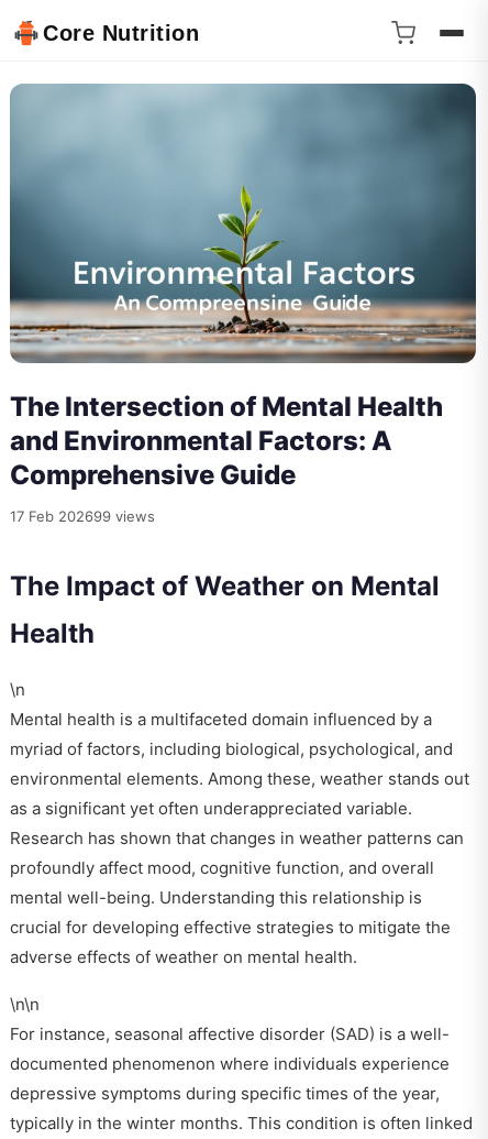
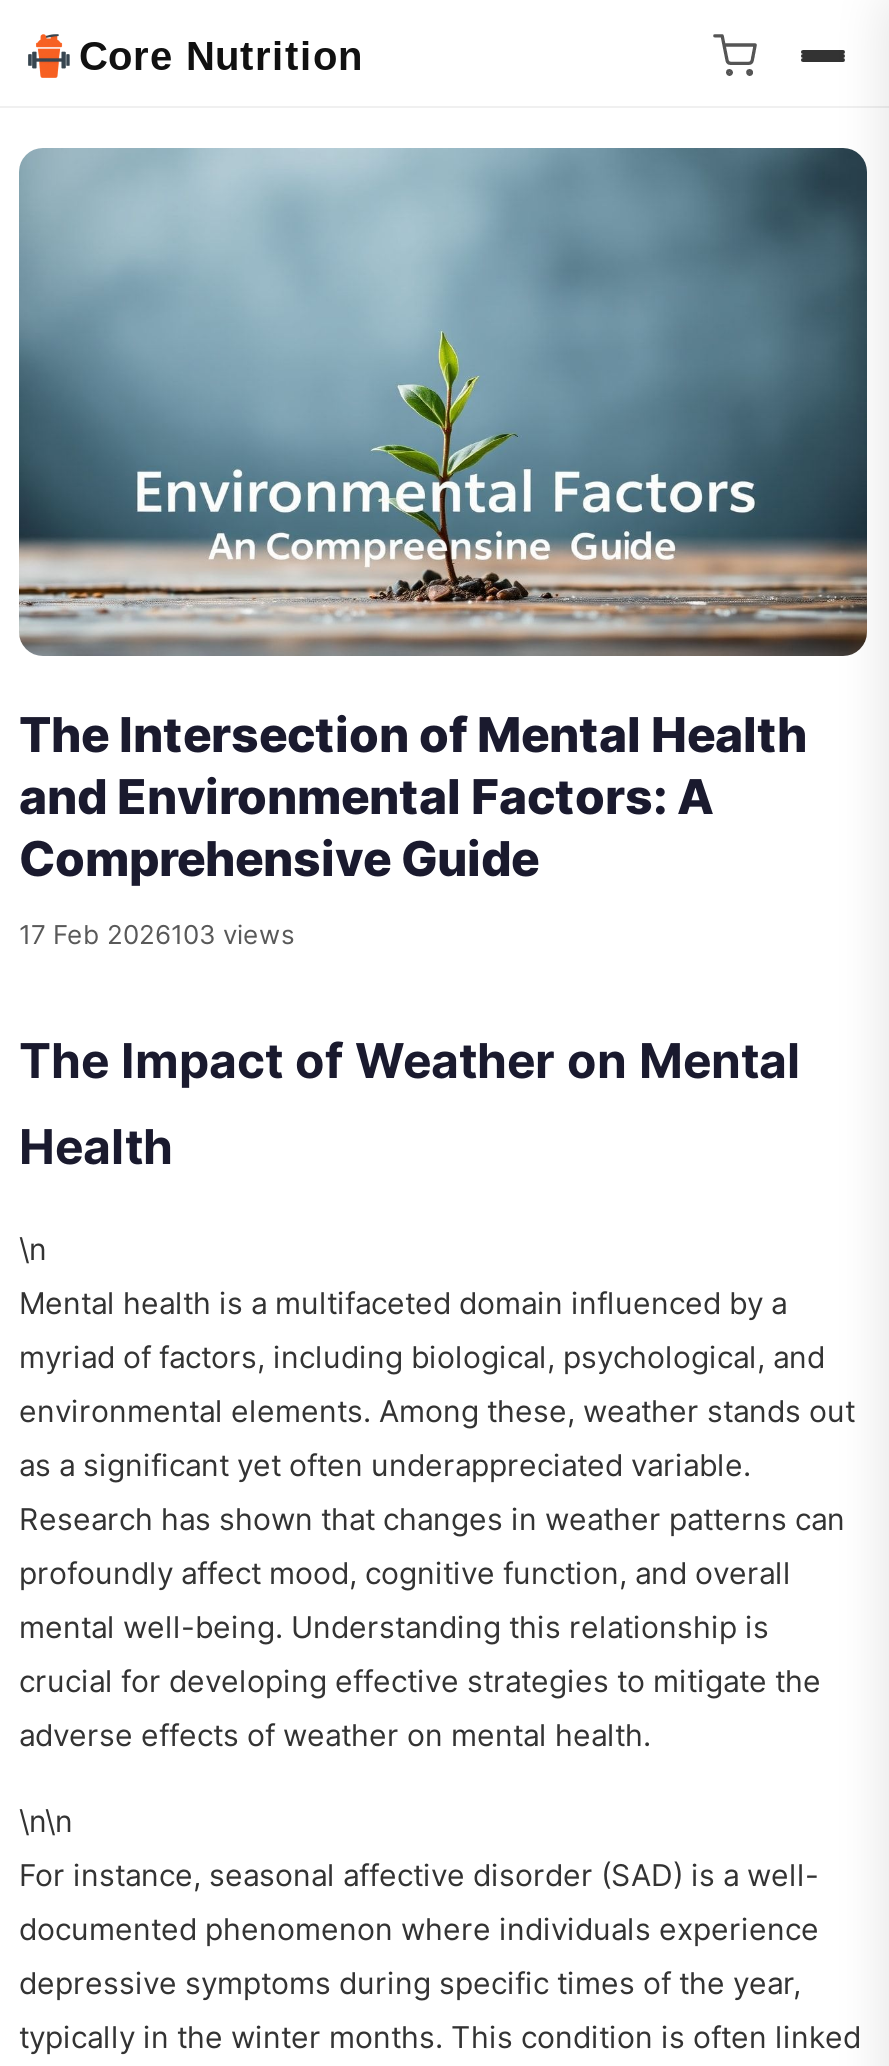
[10,508,155,525] 17 Feb 202699 views -> [19,919,295,951] 17 Feb 2026103 views

